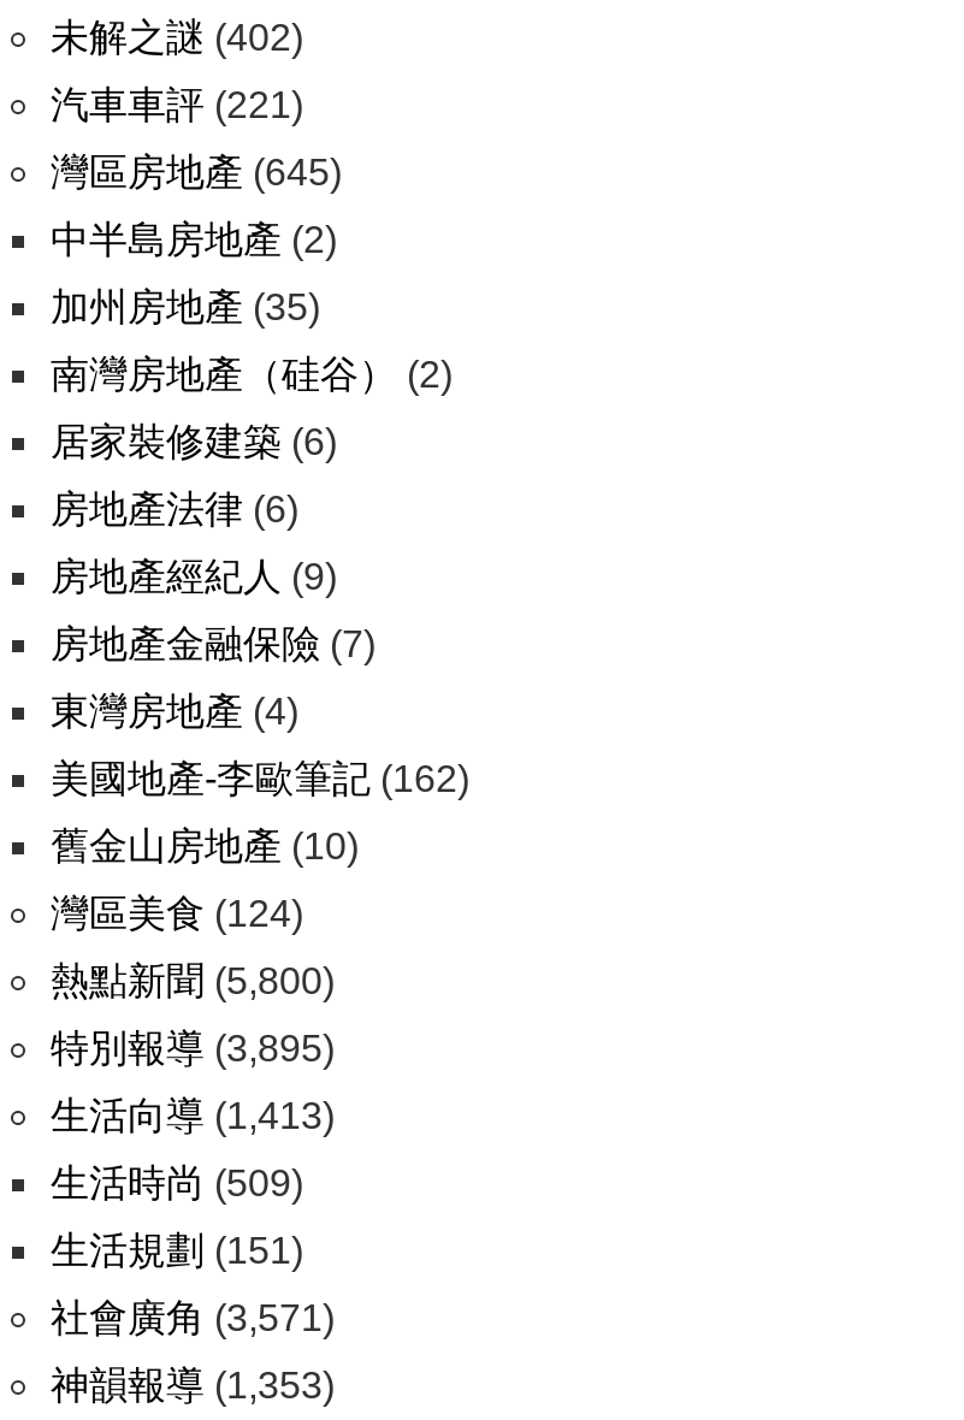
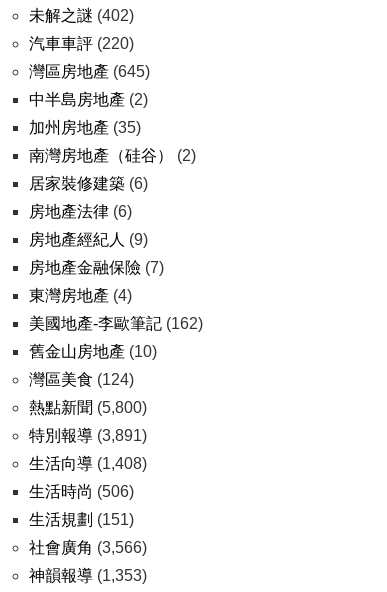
[51,84,303,125] 汽車車評(221) -> [29,35,134,52] 汽車車評(220)
[51,1028,335,1069] 特別報導(3,895) -> [29,427,147,444] 特別報導(3,891)
[51,1095,335,1136] 生活向導(1,413) -> [29,455,147,472] 生活向導(1,408)
[51,1162,303,1203] 生活時尚(509) -> [29,483,134,500] 生活時尚(506)
[51,1297,335,1338] 社會廣角(3,571) -> [29,539,147,556] 社會廣角(3,566)

